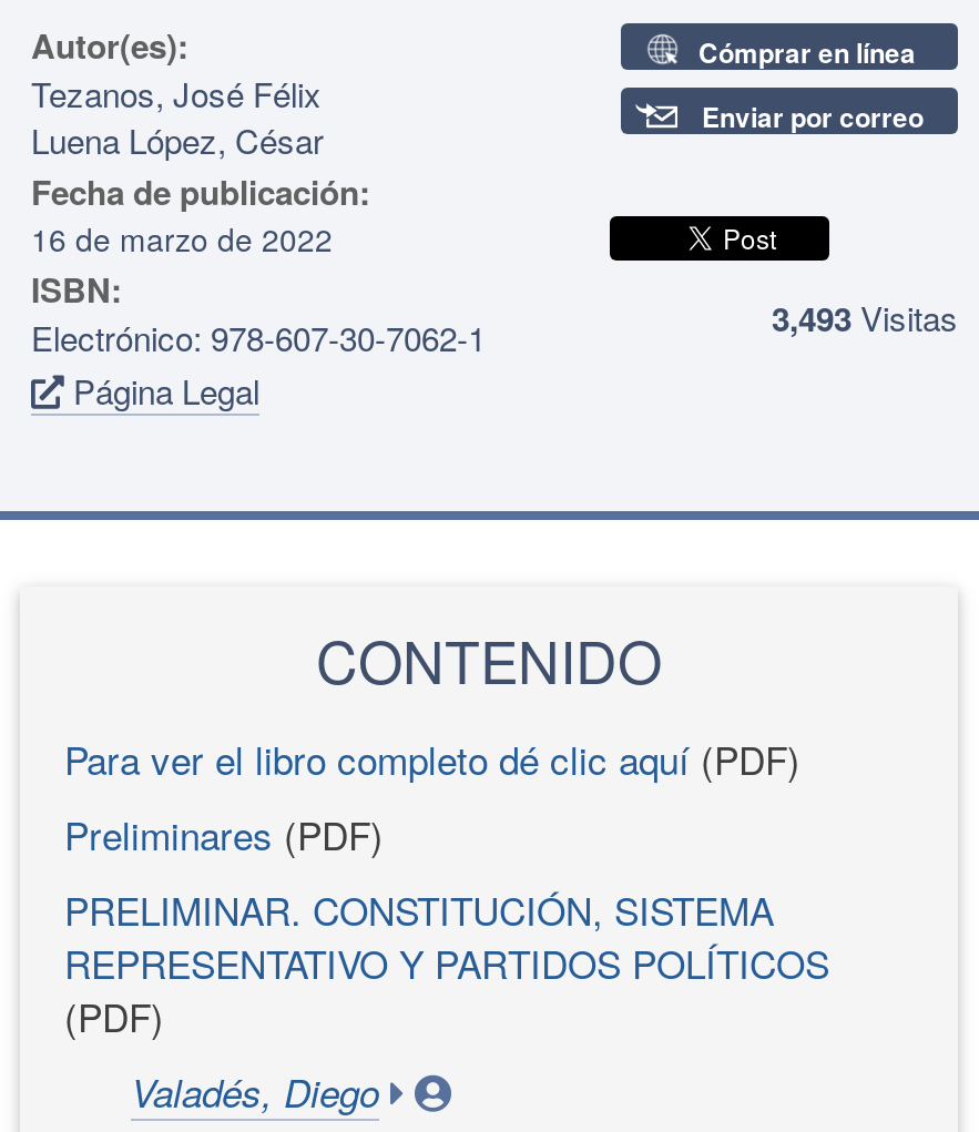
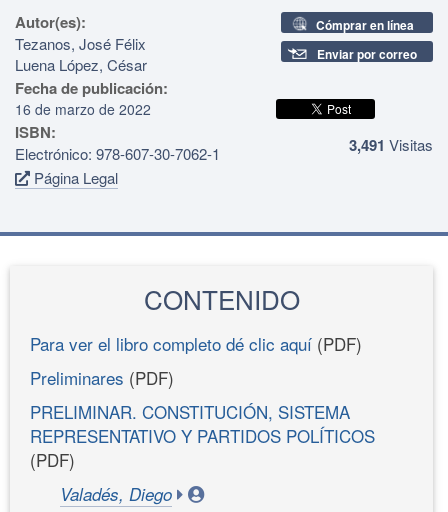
[772,293,958,341] 3,493 Visitas -> [349,133,433,155] 3,491 Visitas

